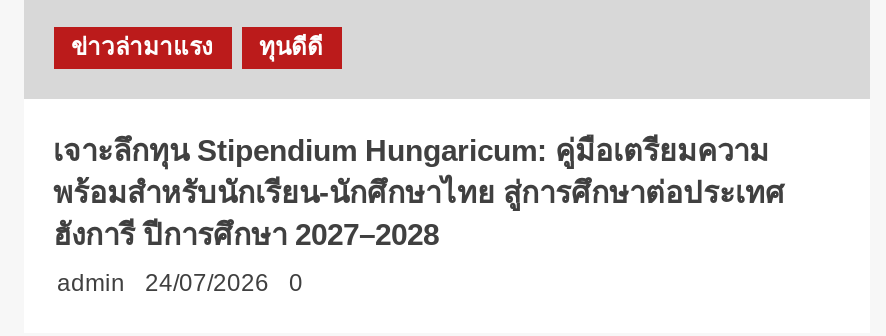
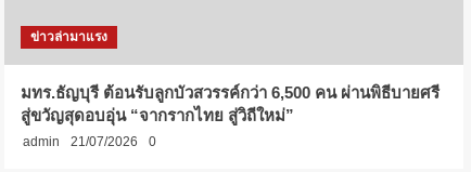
[53,33,785,251] ทุนดีดี | เจาะลึกทุน Stipendium Hungaricum: คู่มือเตรียมความ | พร้อมสำหรับนักเรียน-นักศึกษาไทย สู่การศึกษาต่อประเทศ | ฮังการี ปีการศึกษา 2027–2028 -> [20,83,439,124] มทร.ธัญบุรี ต้อนรับลูกบัวสวรรค์กว่า 6,500 คน ผ่านพิธีบายศรี | สู่ขวัญสุดอบอุ่น “จากรากไทย สู่วิถีใหม่”
[57,269,303,297] admin 24/07/2026 0 -> [22,134,156,149] admin 21/07/2026 0

